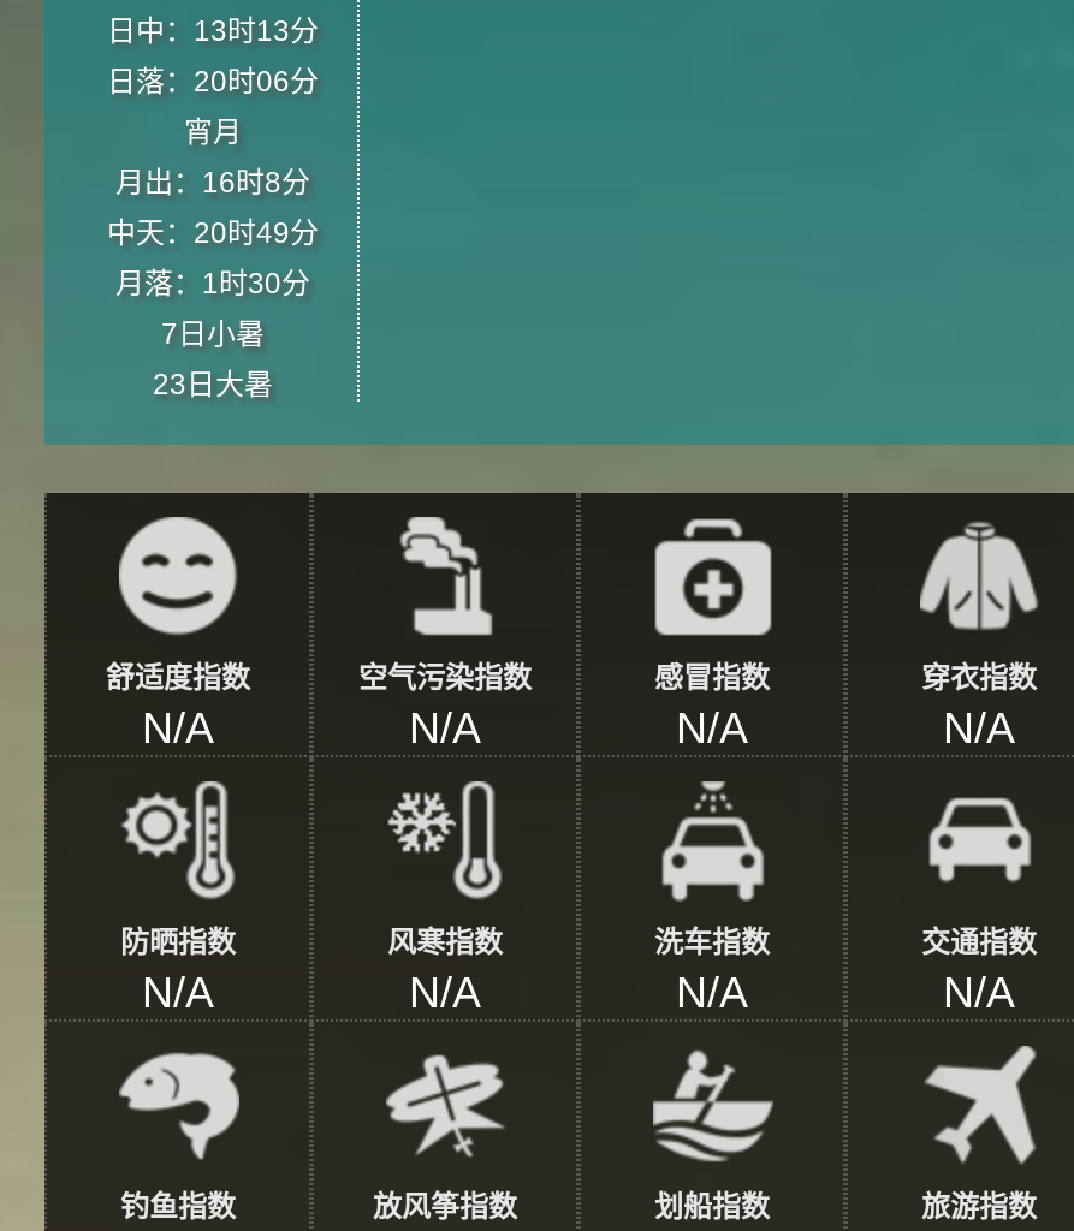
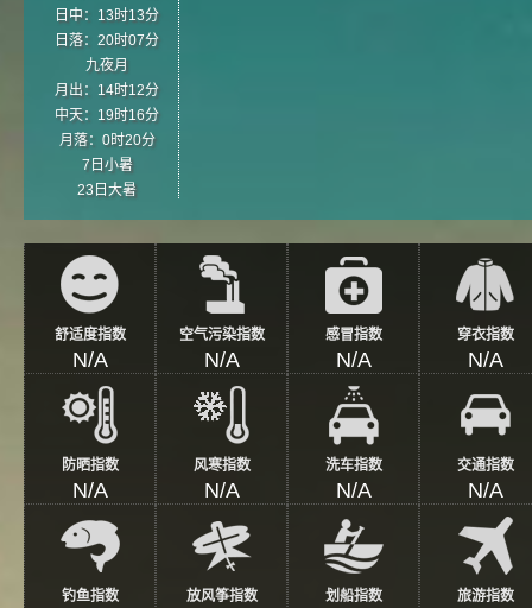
[107,65,319,99] 日落：20时06分 -> [55,32,159,49] 日落：20时07分
[184,115,242,149] 宵月 -> [85,57,128,74] 九夜月
[115,166,310,200] 月出：16时8分 -> [55,82,159,99] 月出：14时12分
[107,216,319,250] 中天：20时49分 -> [55,107,159,123] 中天：19时16分
[115,267,310,301] 月落：1时30分 -> [59,132,155,148] 月落：0时20分

